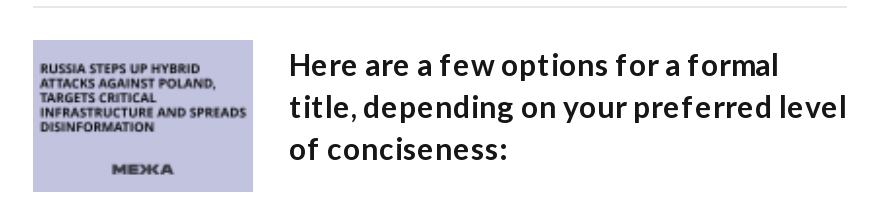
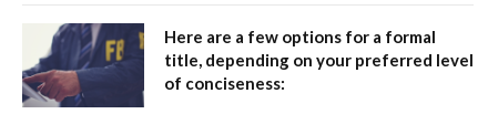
[33,39,253,191] [image] -> [21,22,145,108] [image]

